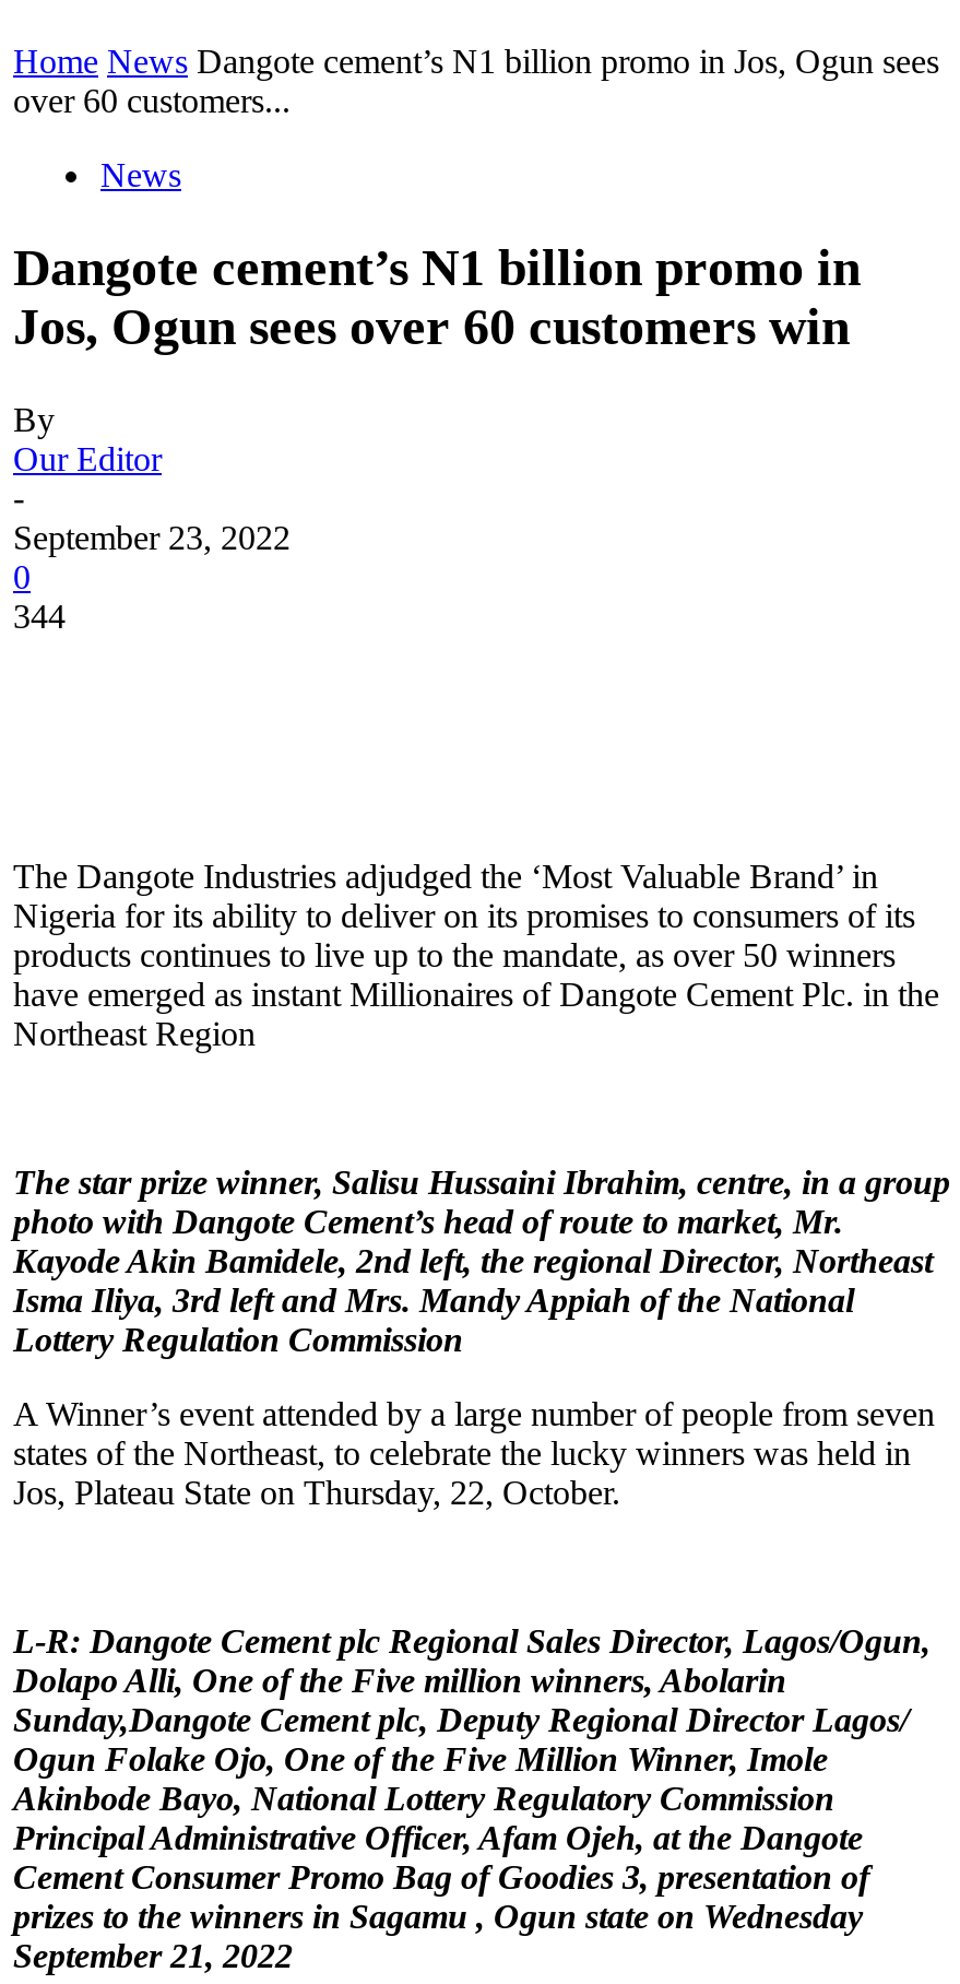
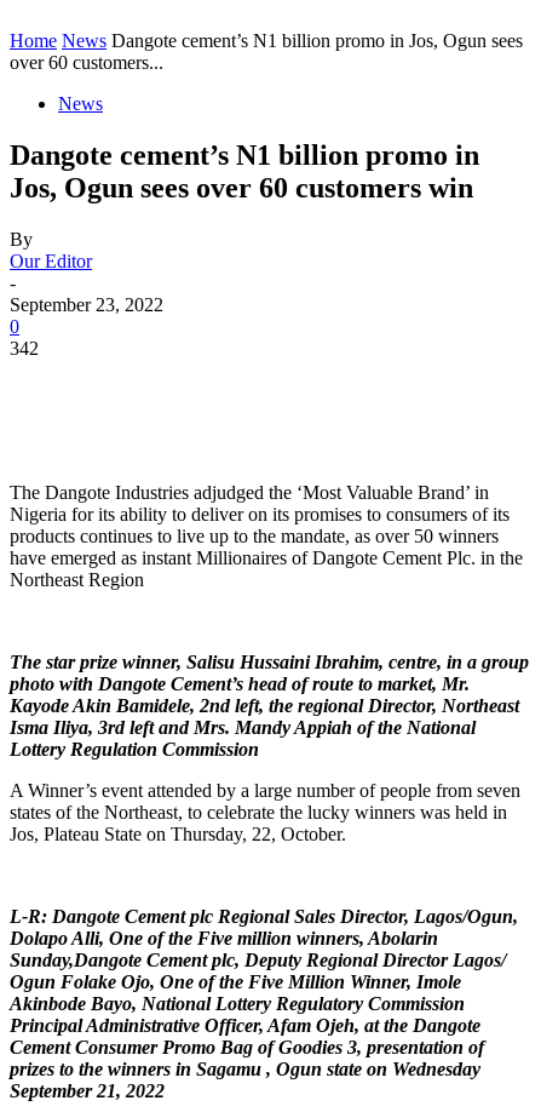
[13,597,66,634] 344 -> [10,338,39,358] 342

